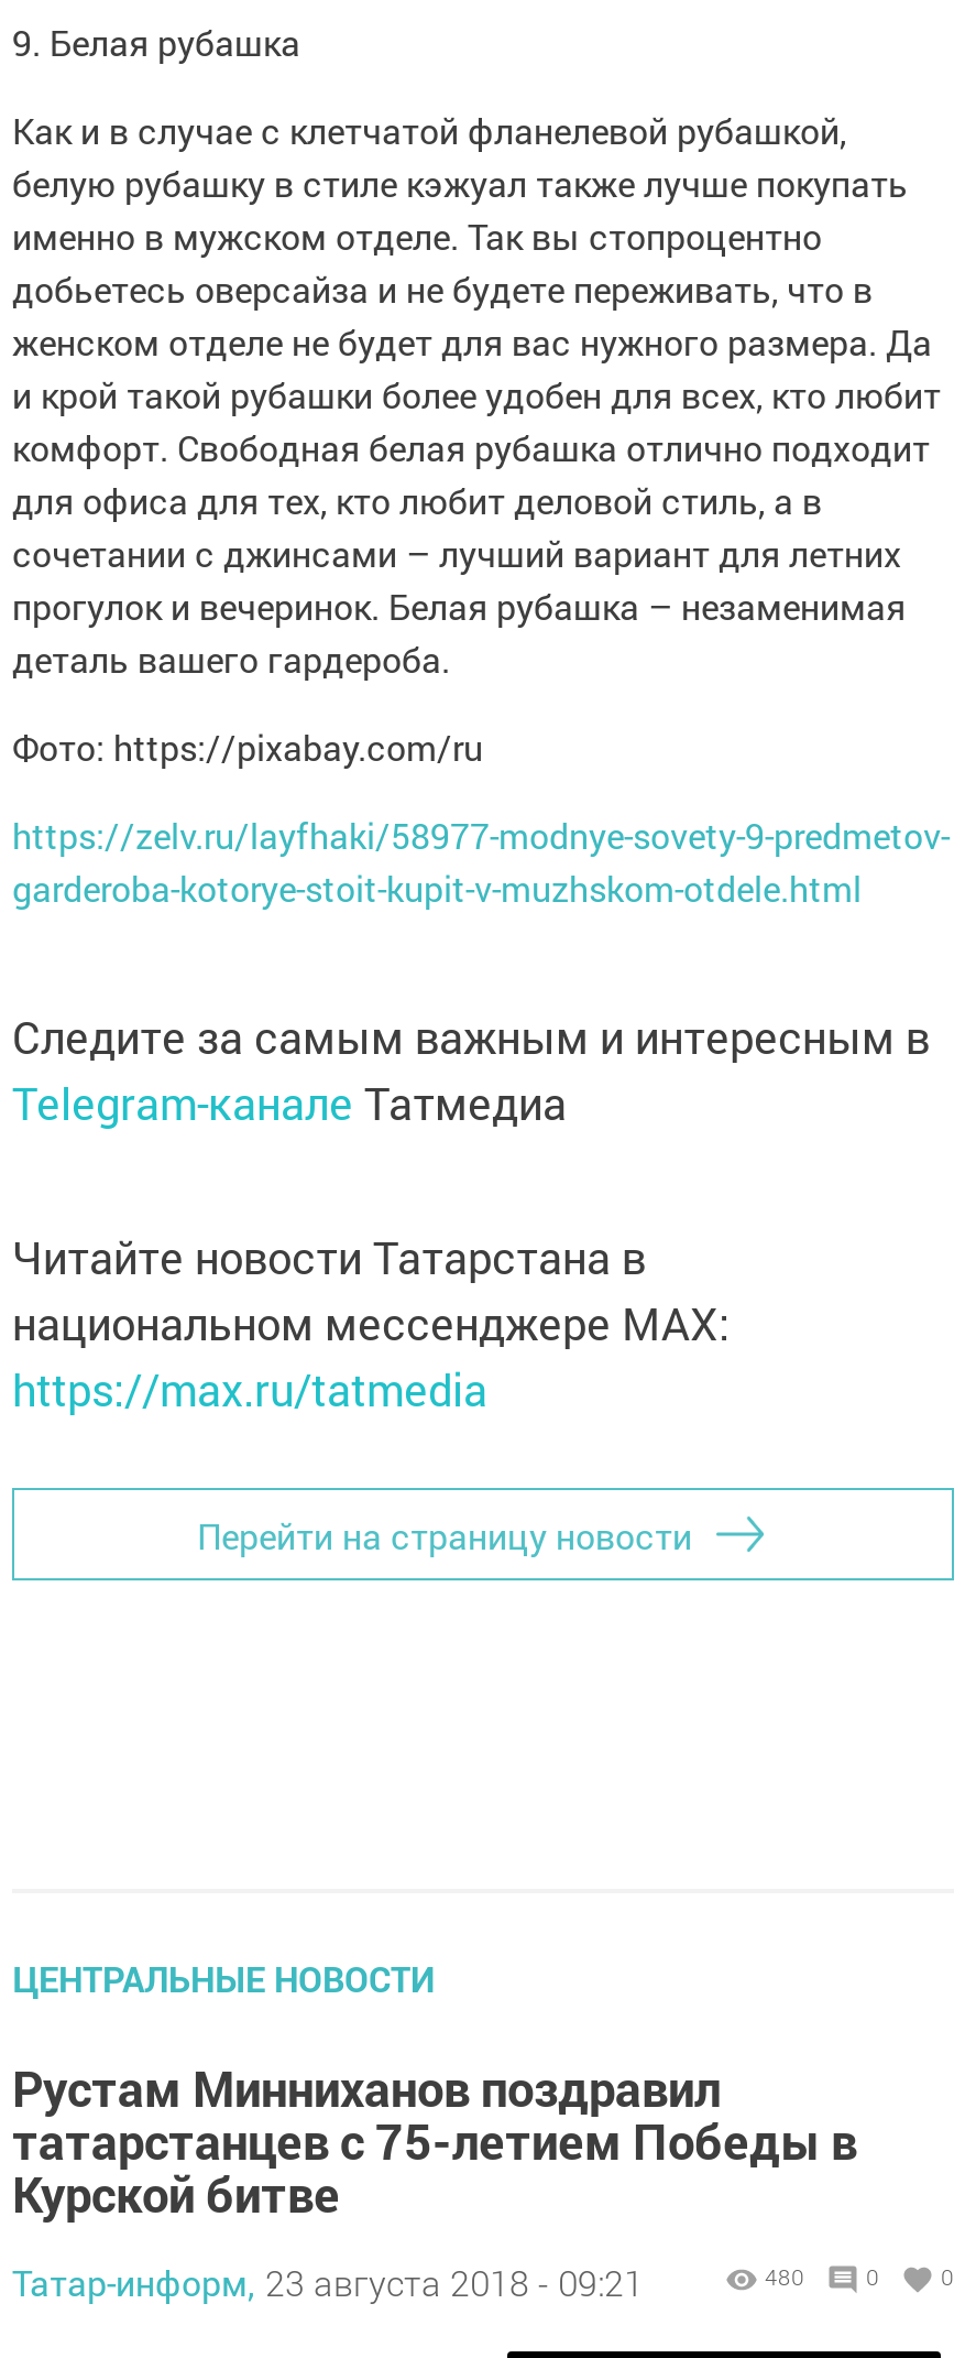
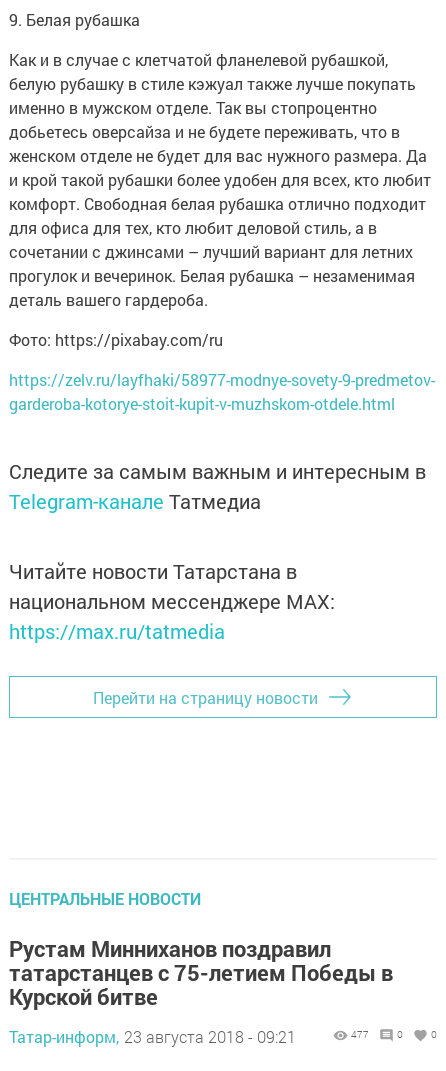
[765,2264,804,2293] 480 -> [351,1028,369,1041] 477

